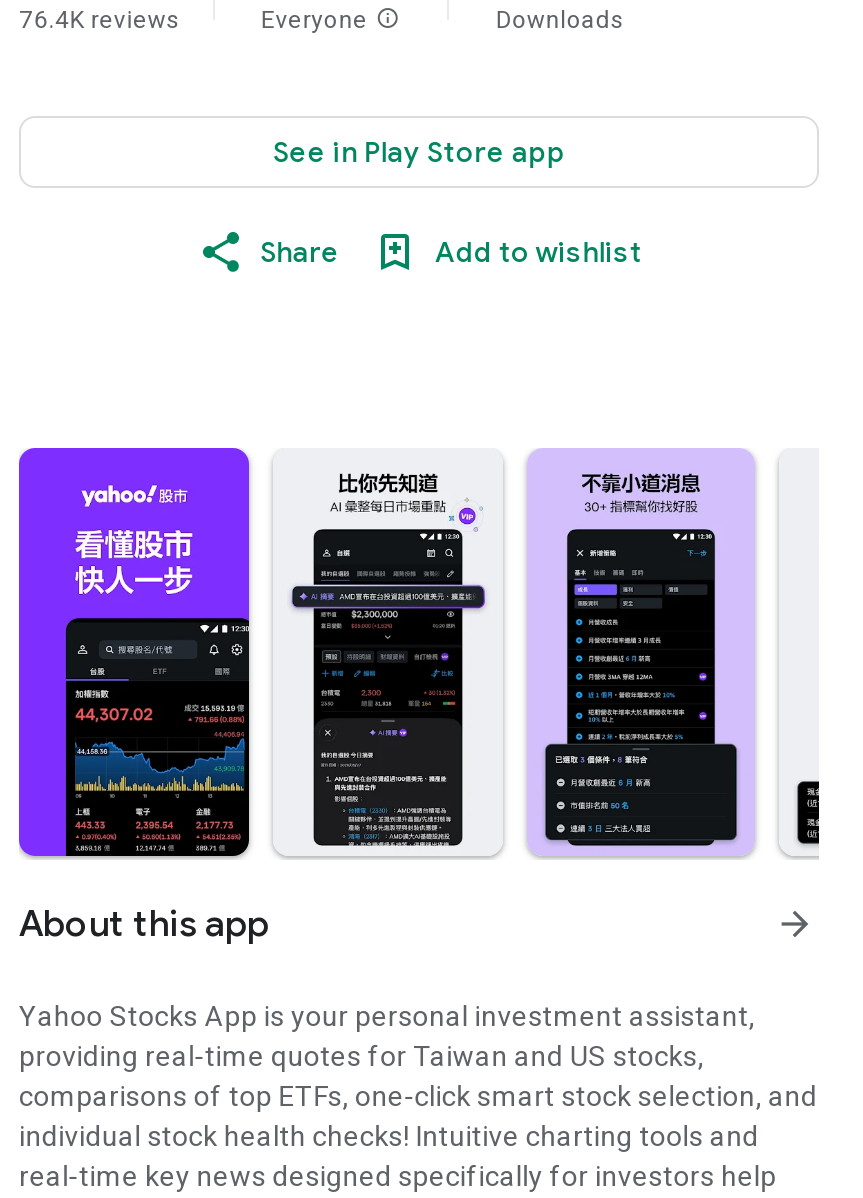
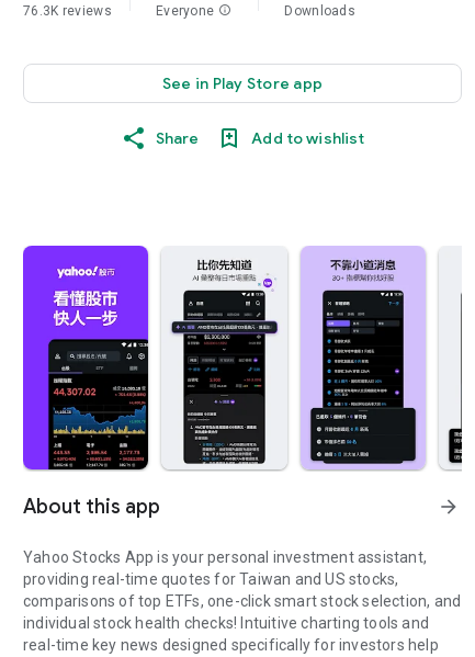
[19,6,181,34] 76.4K reviews -> [23,3,112,19] 76.3K reviews

